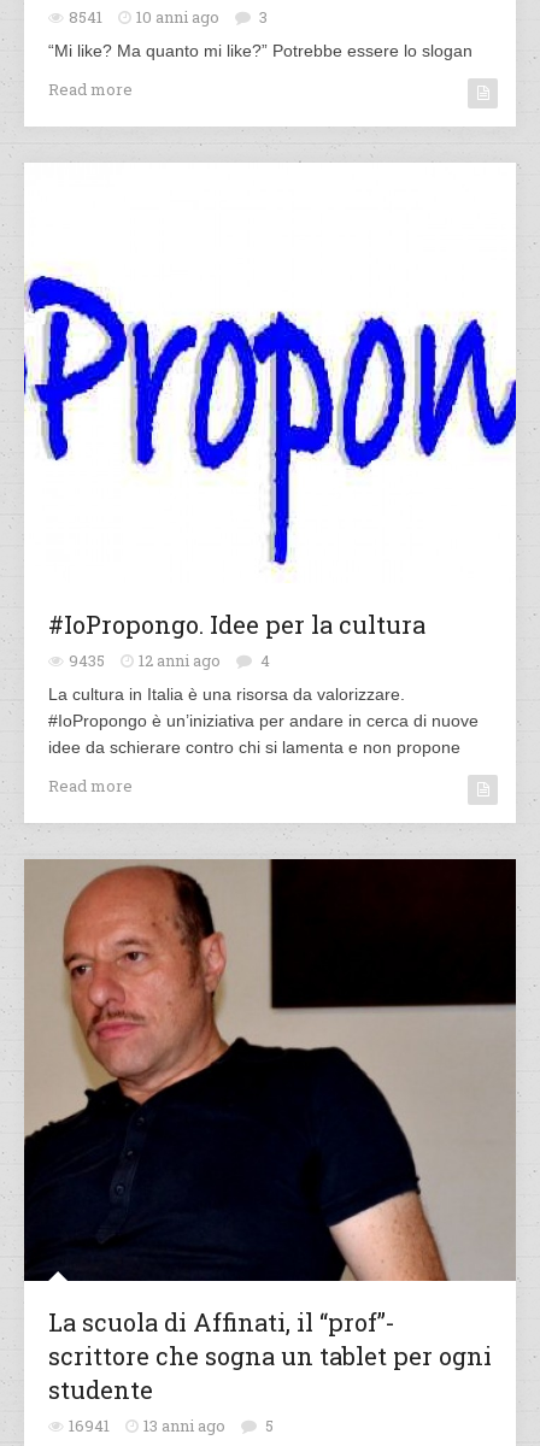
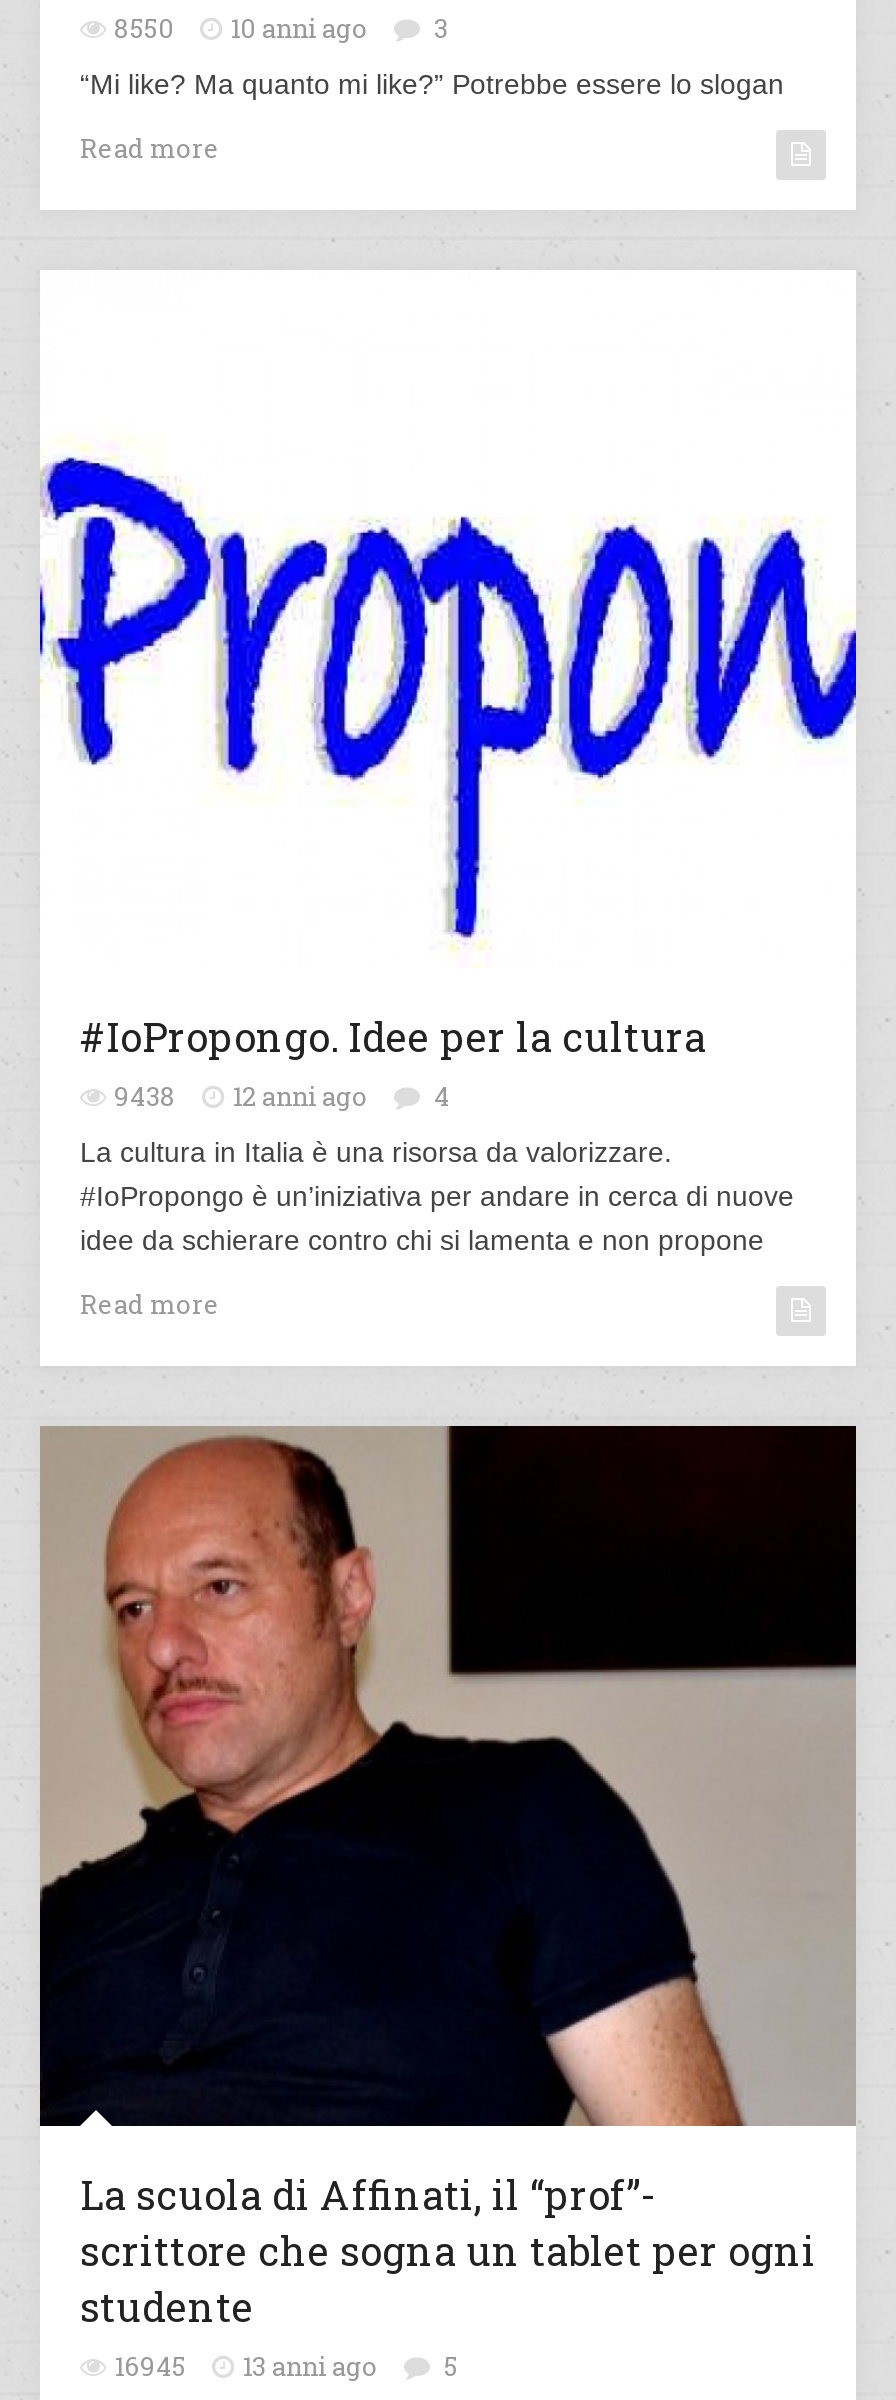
[69,6,268,27] 8541 10 anni ago 3 -> [114,9,448,45] 8550 10 anni ago 3
[69,650,270,672] 9435 12 anni ago 4 -> [114,1079,450,1115] 9438 12 anni ago 4
[69,1415,274,1436] 16941 13 anni ago 5 -> [114,2348,458,2384] 16945 13 anni ago 5

